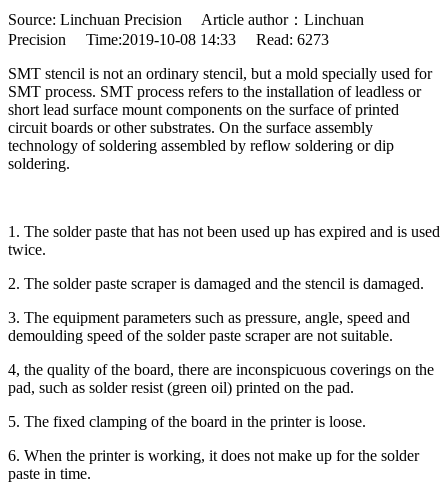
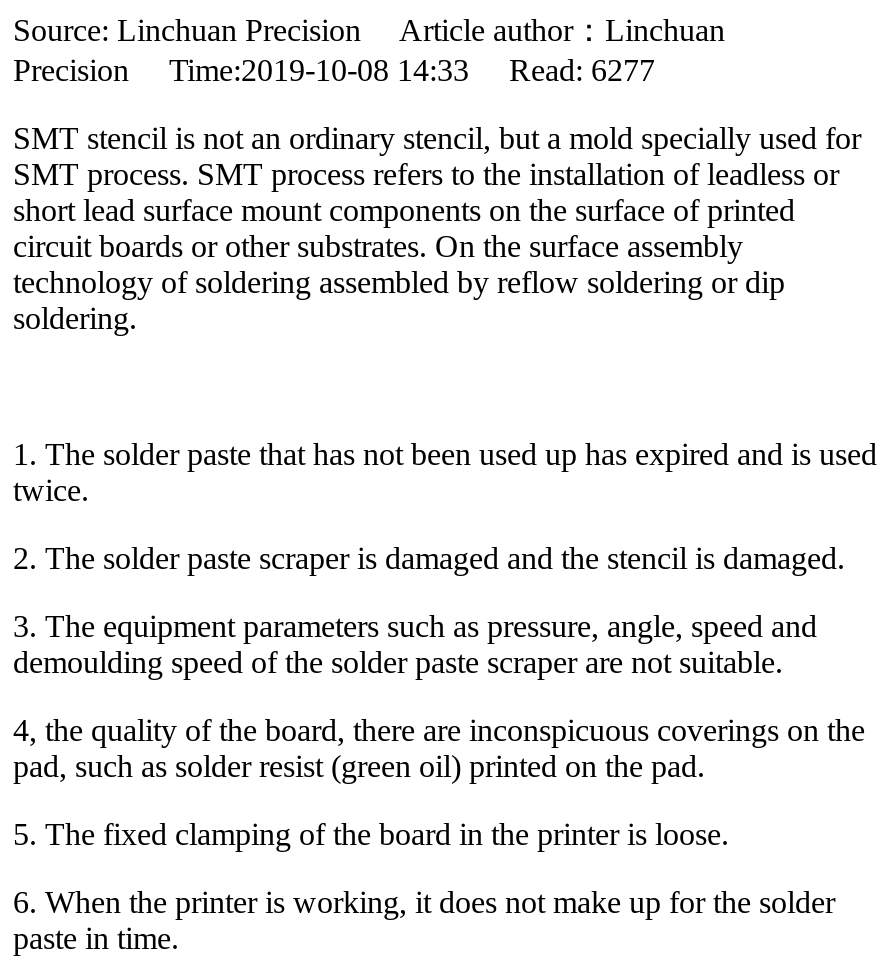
[8,31,329,48] Precision Time:2019-10-08 14:33 Read: 6273 -> [13,53,655,87] Precision Time:2019-10-08 14:33 Read: 6277

